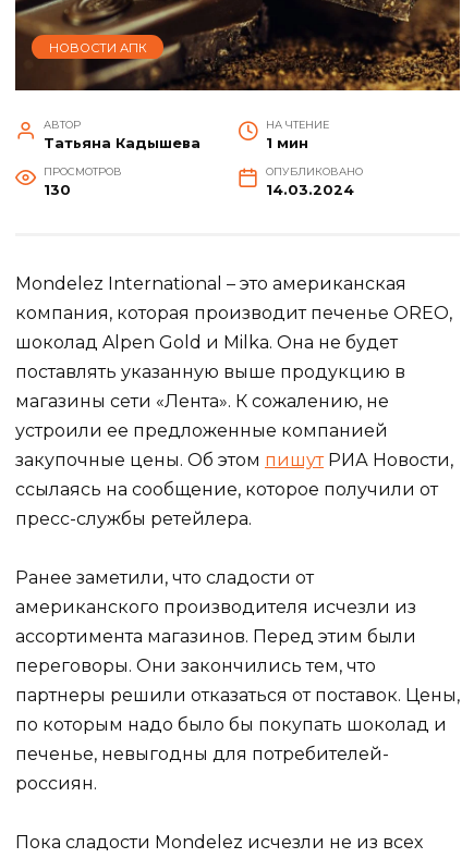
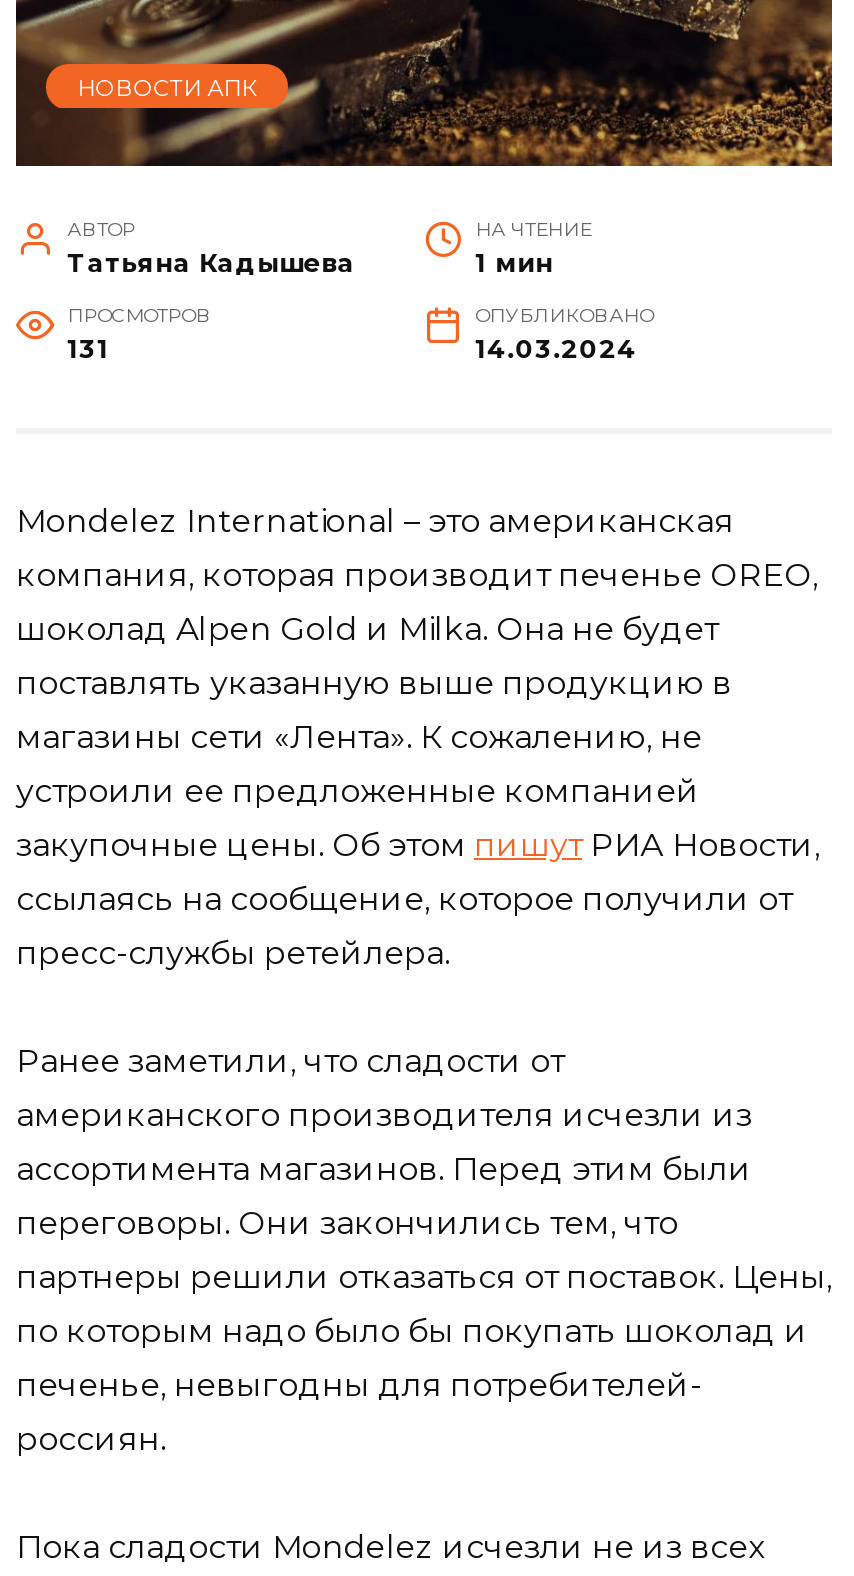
[43,182,70,198] 130 -> [67,334,109,364] 131

